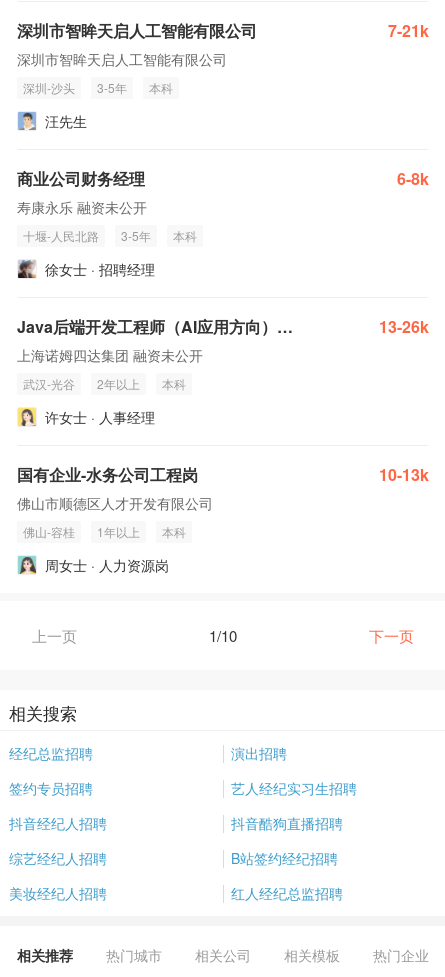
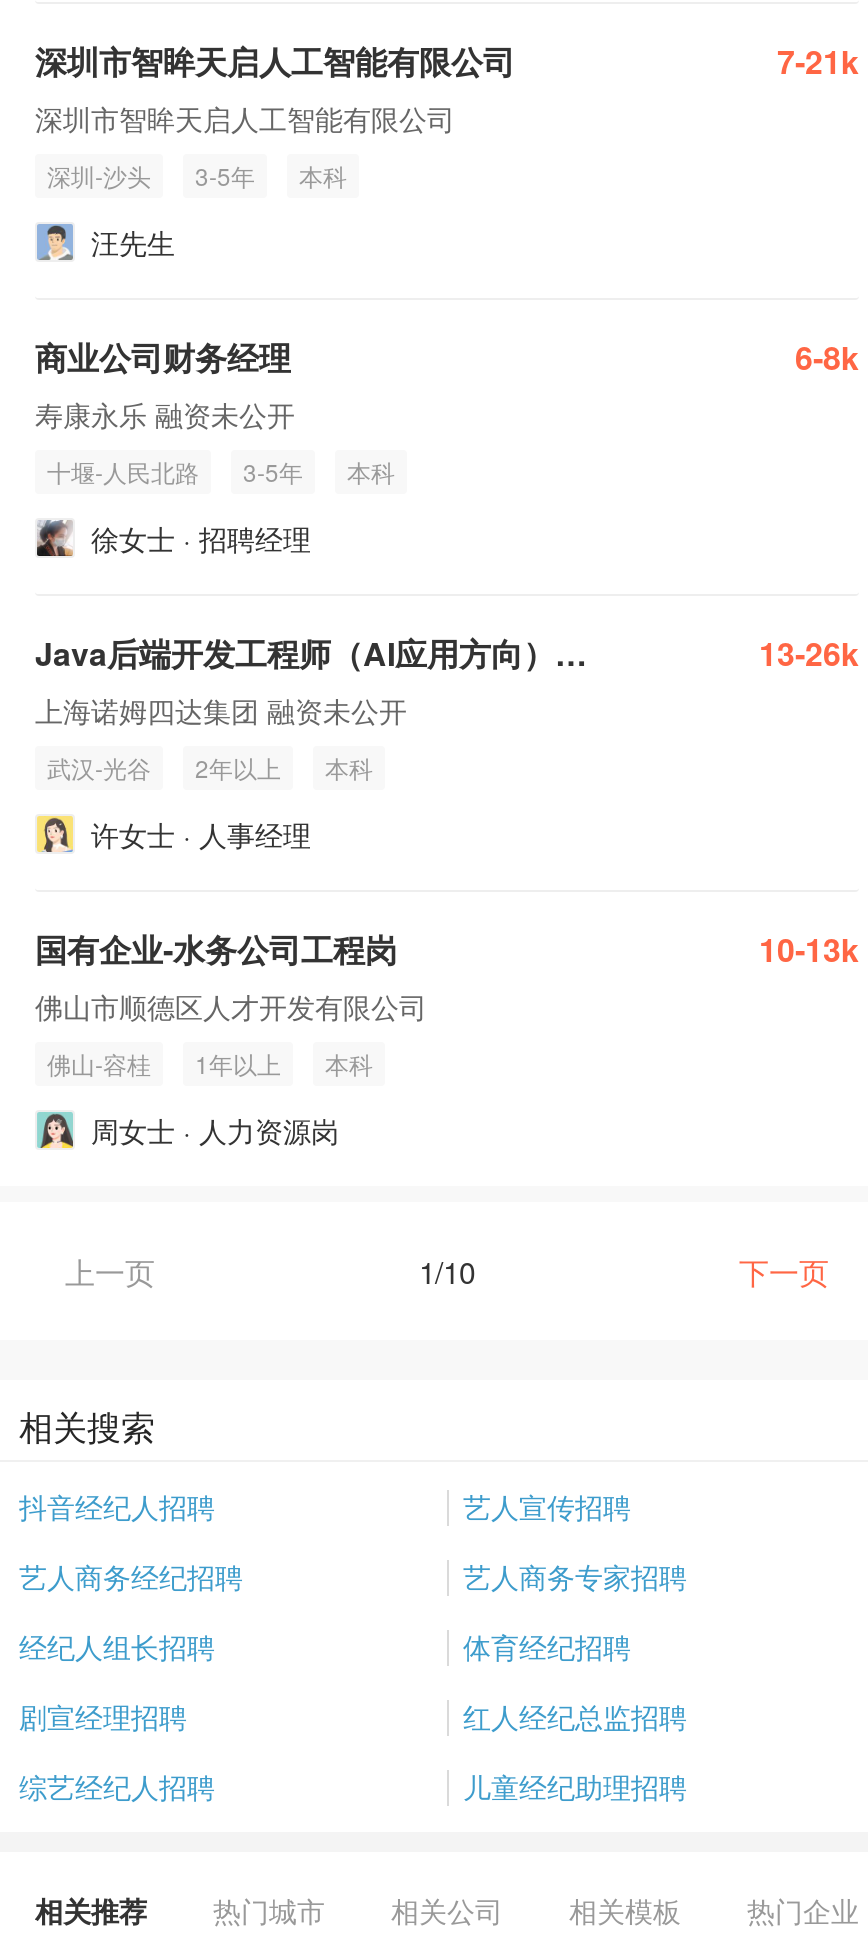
[9,743,357,798] 经纪总监招聘 | 演出招聘 | 签约专员招聘 | 艺人经纪实习生招聘 -> none
moved [9,813,107,833] -> [19,1486,215,1526]: 抖音经纪人招聘
[231,813,343,833] 抖音酷狗直播招聘 -> [19,1486,687,1736] 艺人宣传招聘 | 艺人商务经纪招聘 | 艺人商务专家招聘 | 经纪人组长招聘 | 体育经纪招聘 | 剧宣经理招聘
[9,848,338,903] B站签约经纪招聘 | 美妆经纪人招聘 -> [463,1766,687,1806] 儿童经纪助理招聘
moved [9,848,107,868] -> [19,1766,215,1806]: 综艺经纪人招聘
moved [231,883,343,903] -> [463,1696,687,1736]: 红人经纪总监招聘

